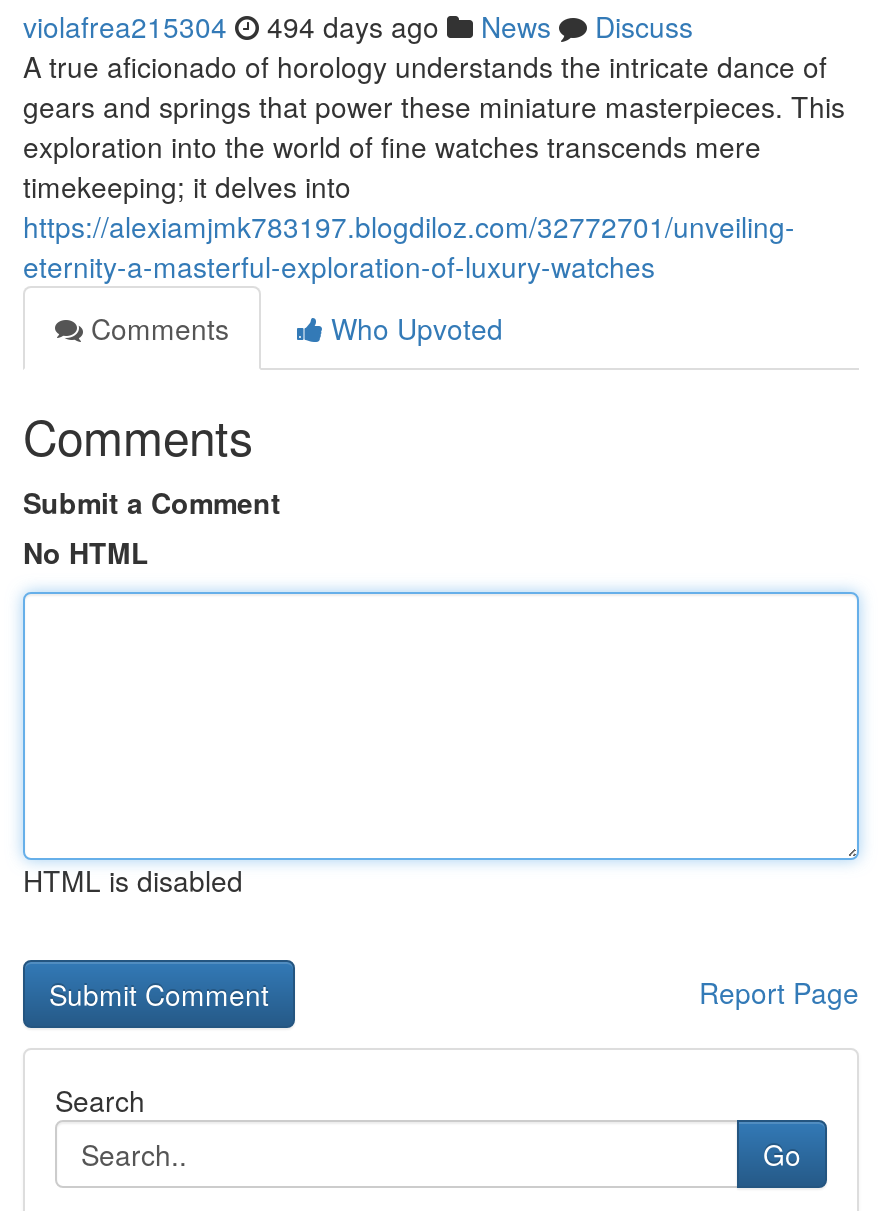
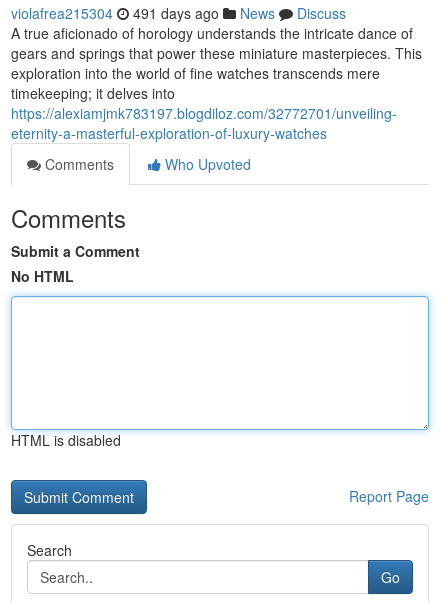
[23,6,693,46] violafrea215304 494 days ago News Discuss -> [11,3,346,23] violafrea215304 491 days ago News Discuss

